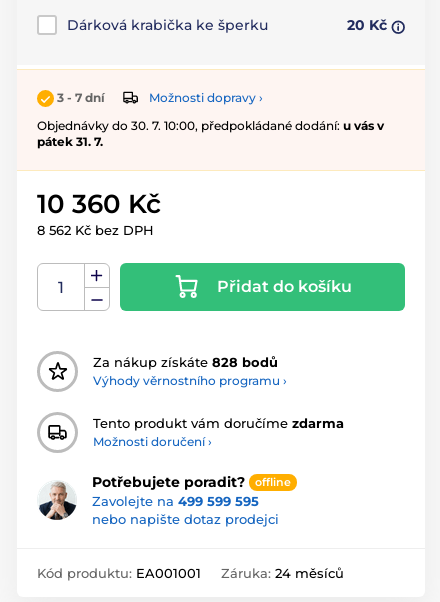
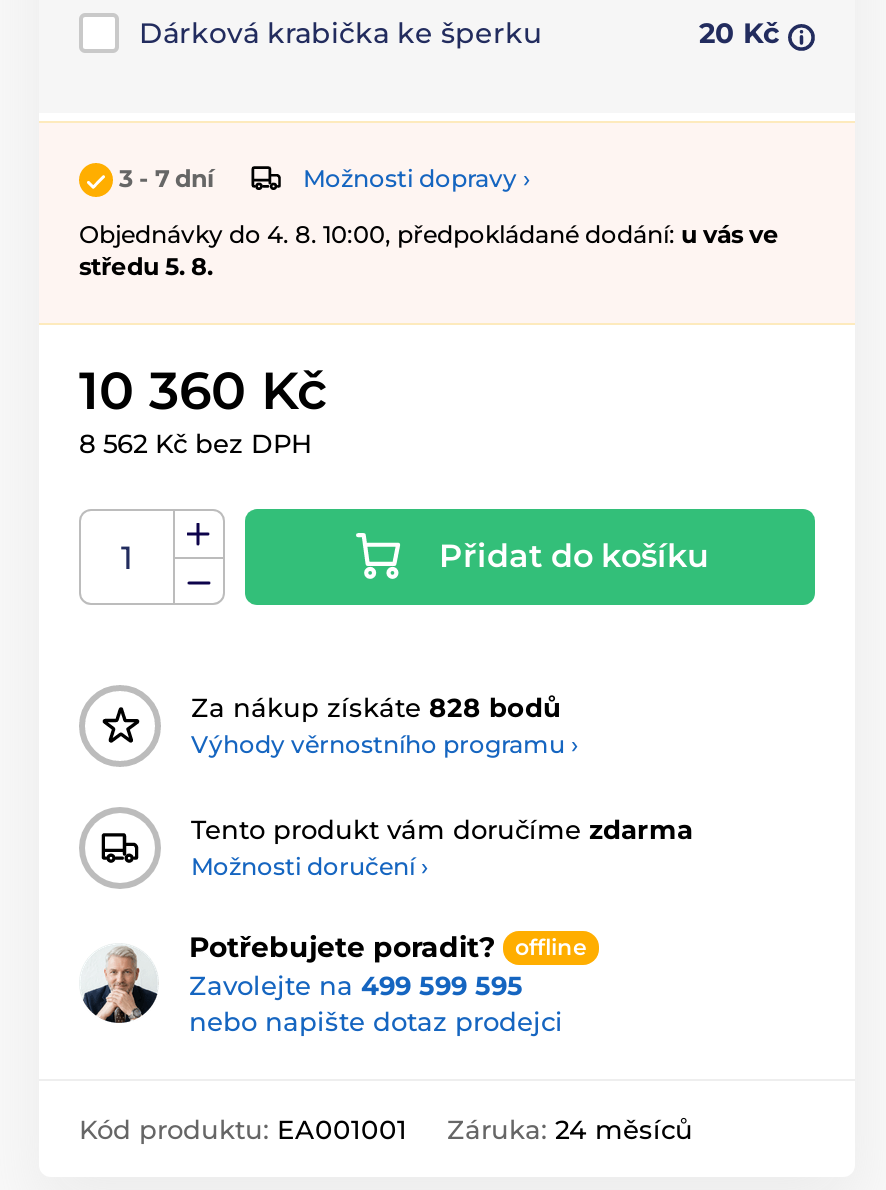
[37,118,384,149] Objednávky do 30. 7. 10:00, předpokládané dodání: u vás v | pátek 31. 7. -> [79,218,779,280] Objednávky do 4. 8. 10:00, předpokládané dodání: u vás ve | středu 5. 8.

